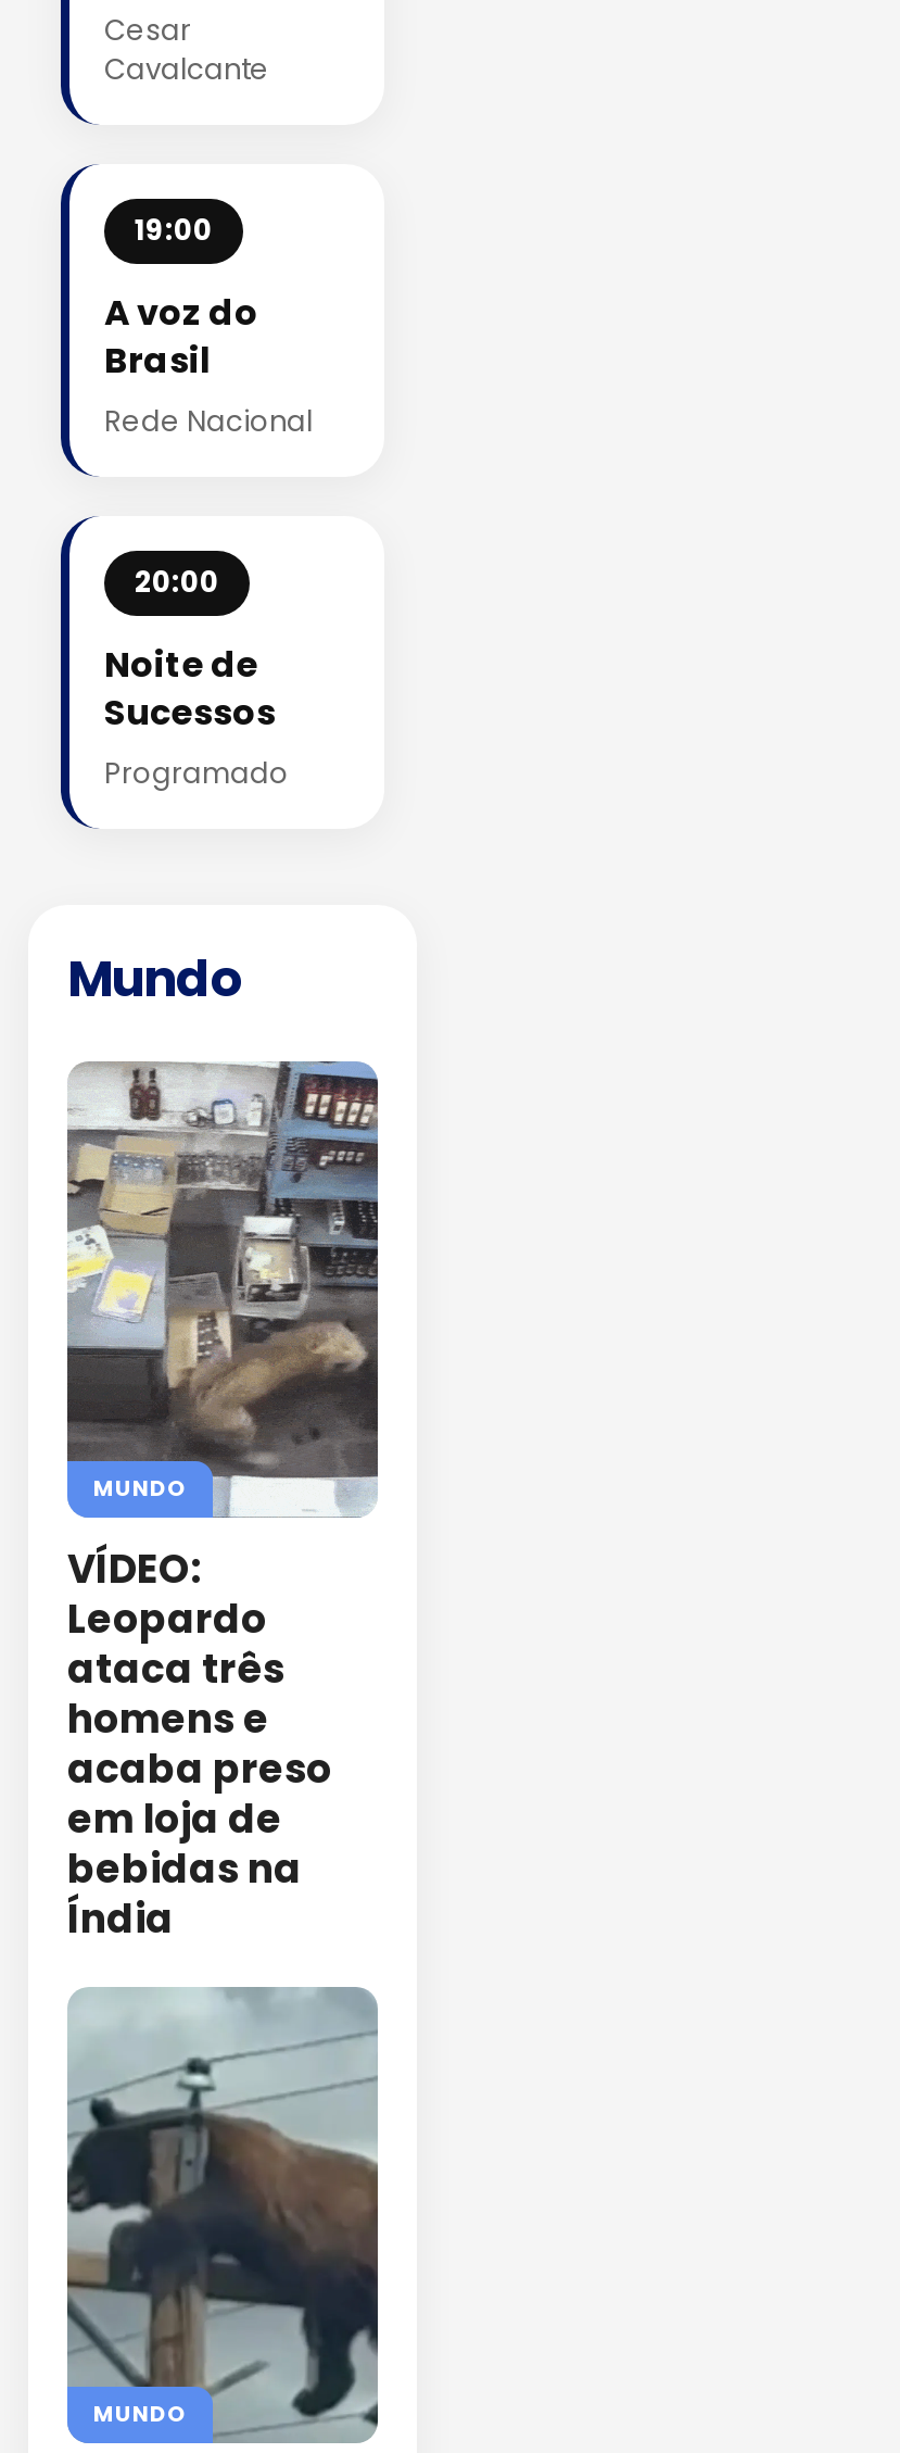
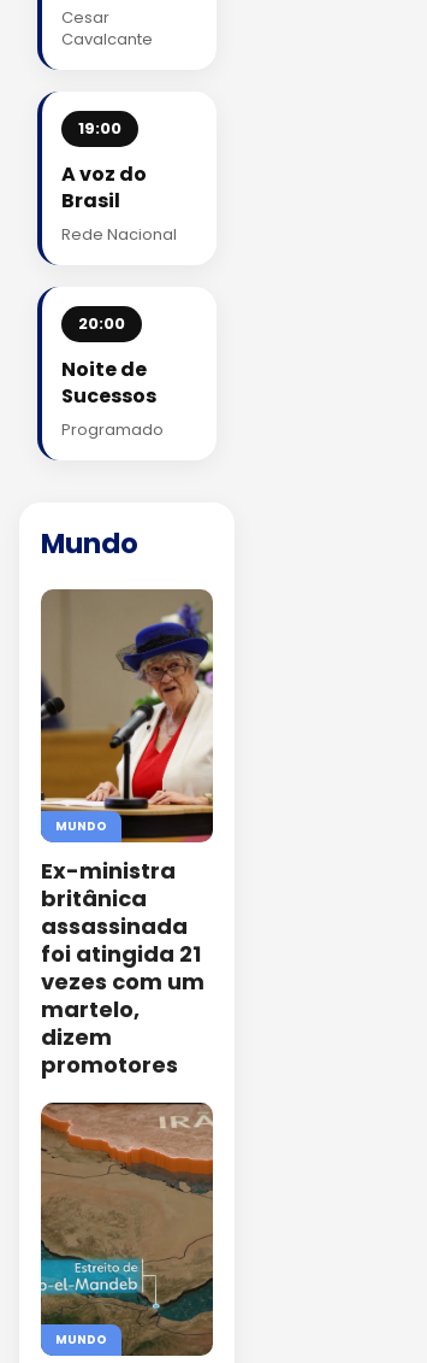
[65,1059,380,1946] [image] | VÍDEO: | Leopardo | ataca três | homens e | acaba preso | em loja de | bebidas na | Índia -> [40,588,214,1080] [image] | Ex-ministra | britânica | assassinada | foi atingida 21 | vezes com um | martelo, | dizem | promotores
[65,1987,378,2443] [image] -> [40,1101,214,1356] [image]

